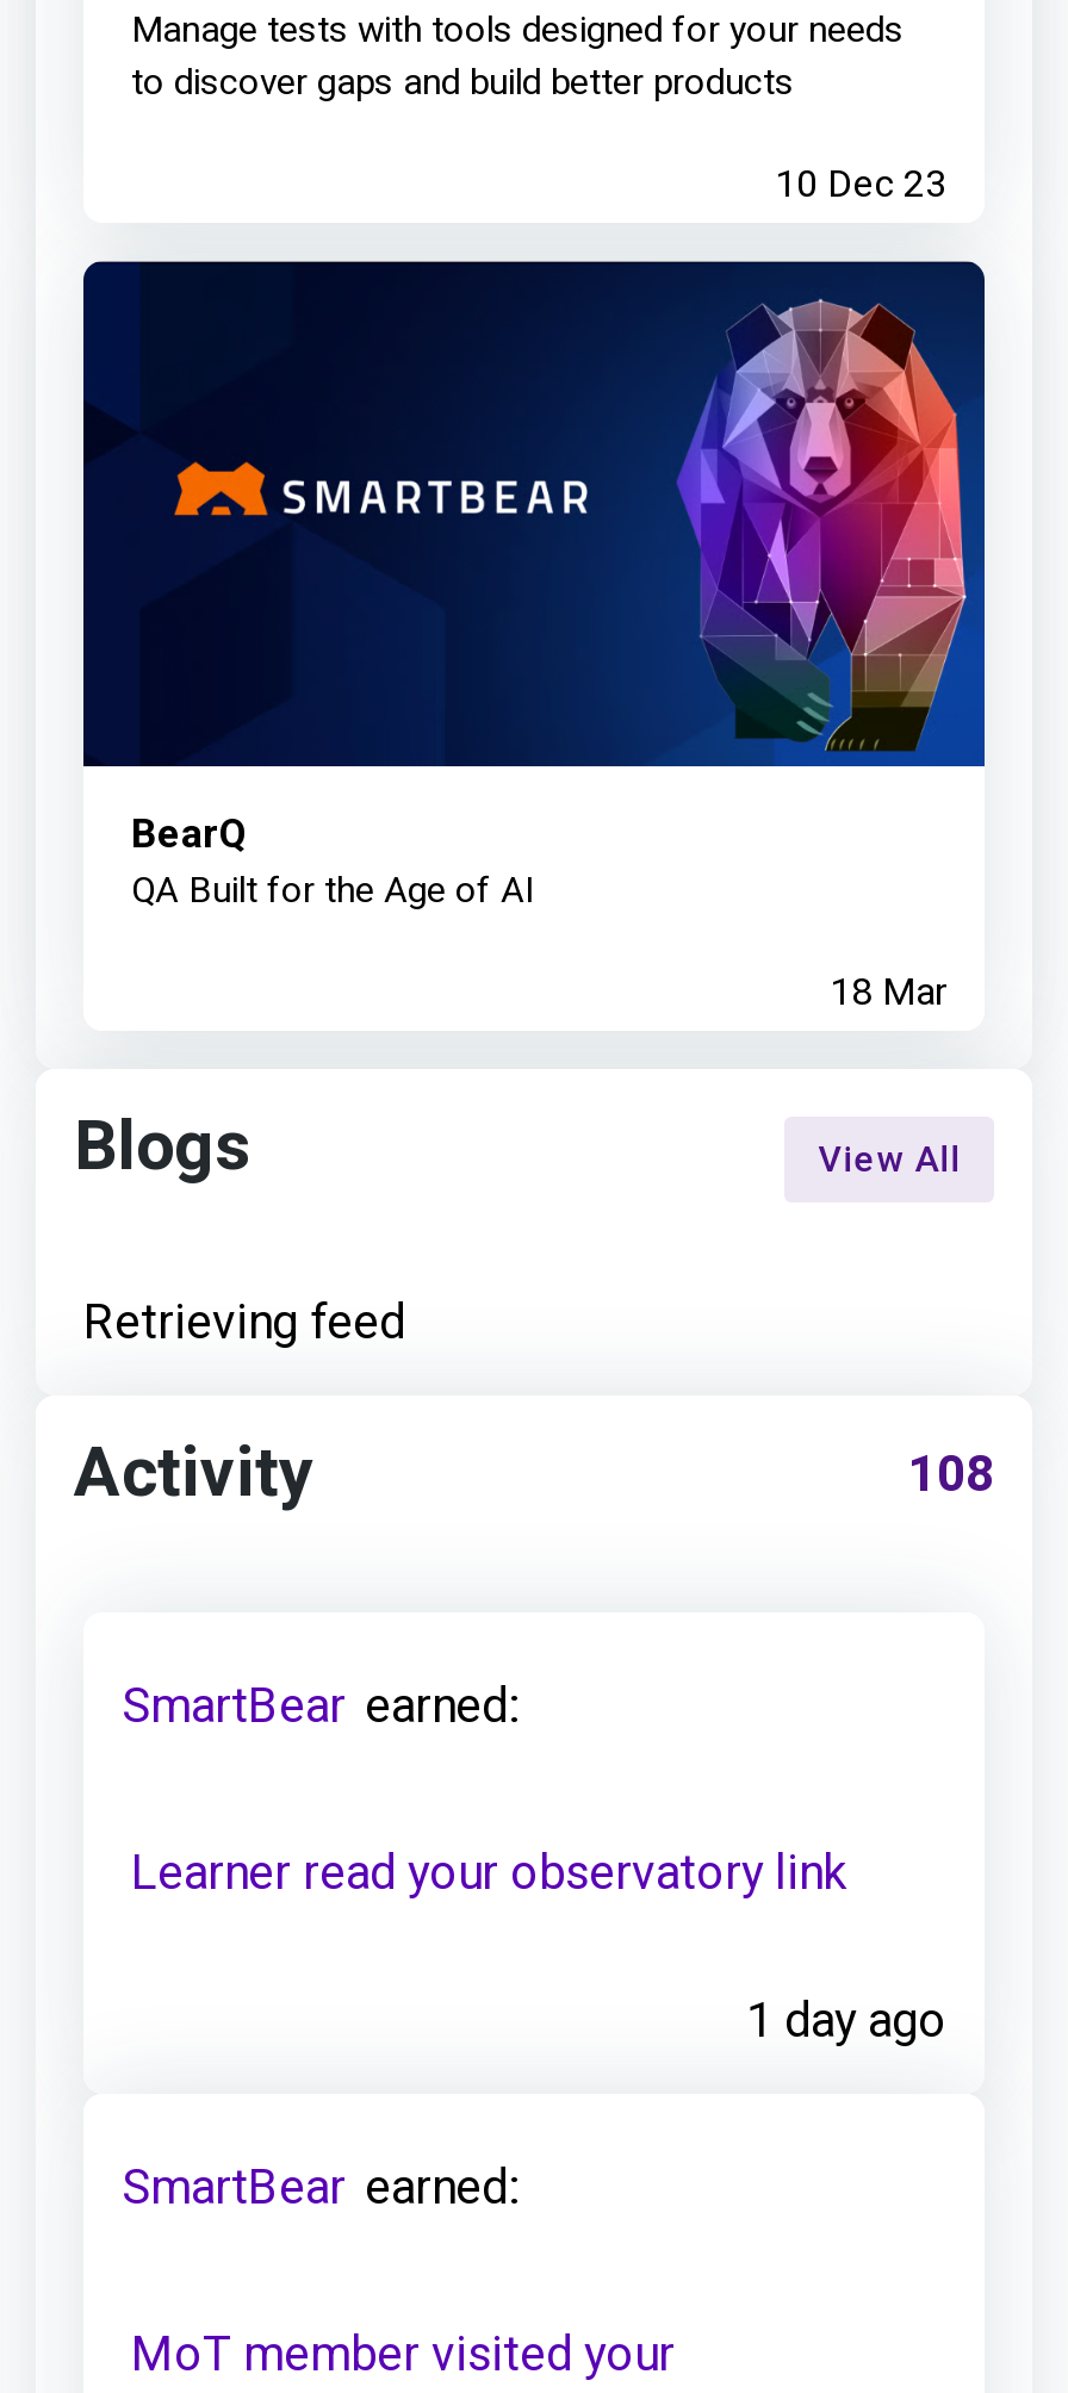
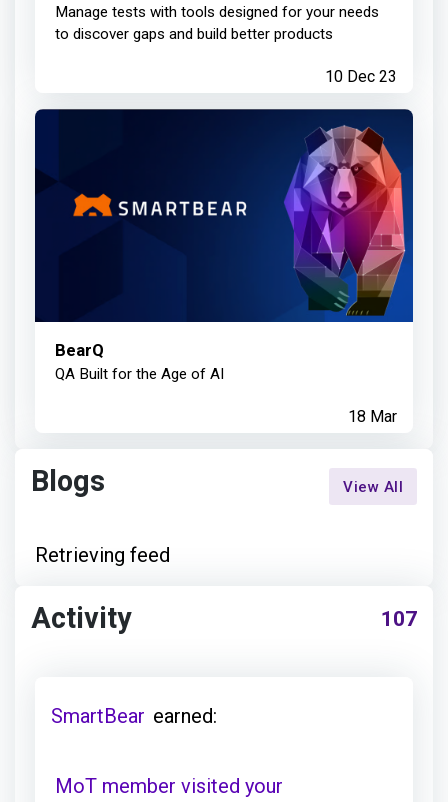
[122,1439,994,2050] 108 | SmartBear earned: | Learner read your observatory link | 1 day ago -> [381,604,417,635] 107

